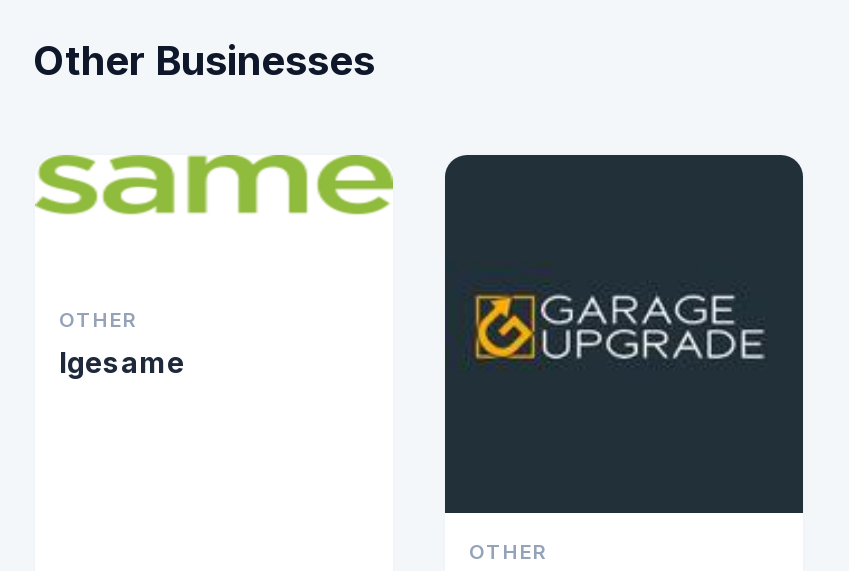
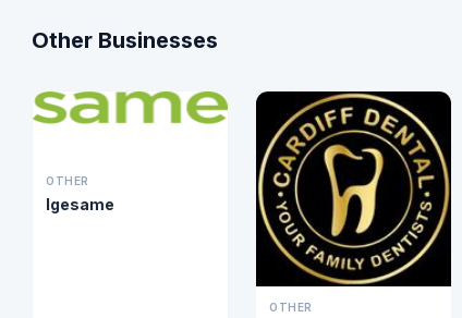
[445,155,803,513] [image] -> [256,91,451,286] [image]

